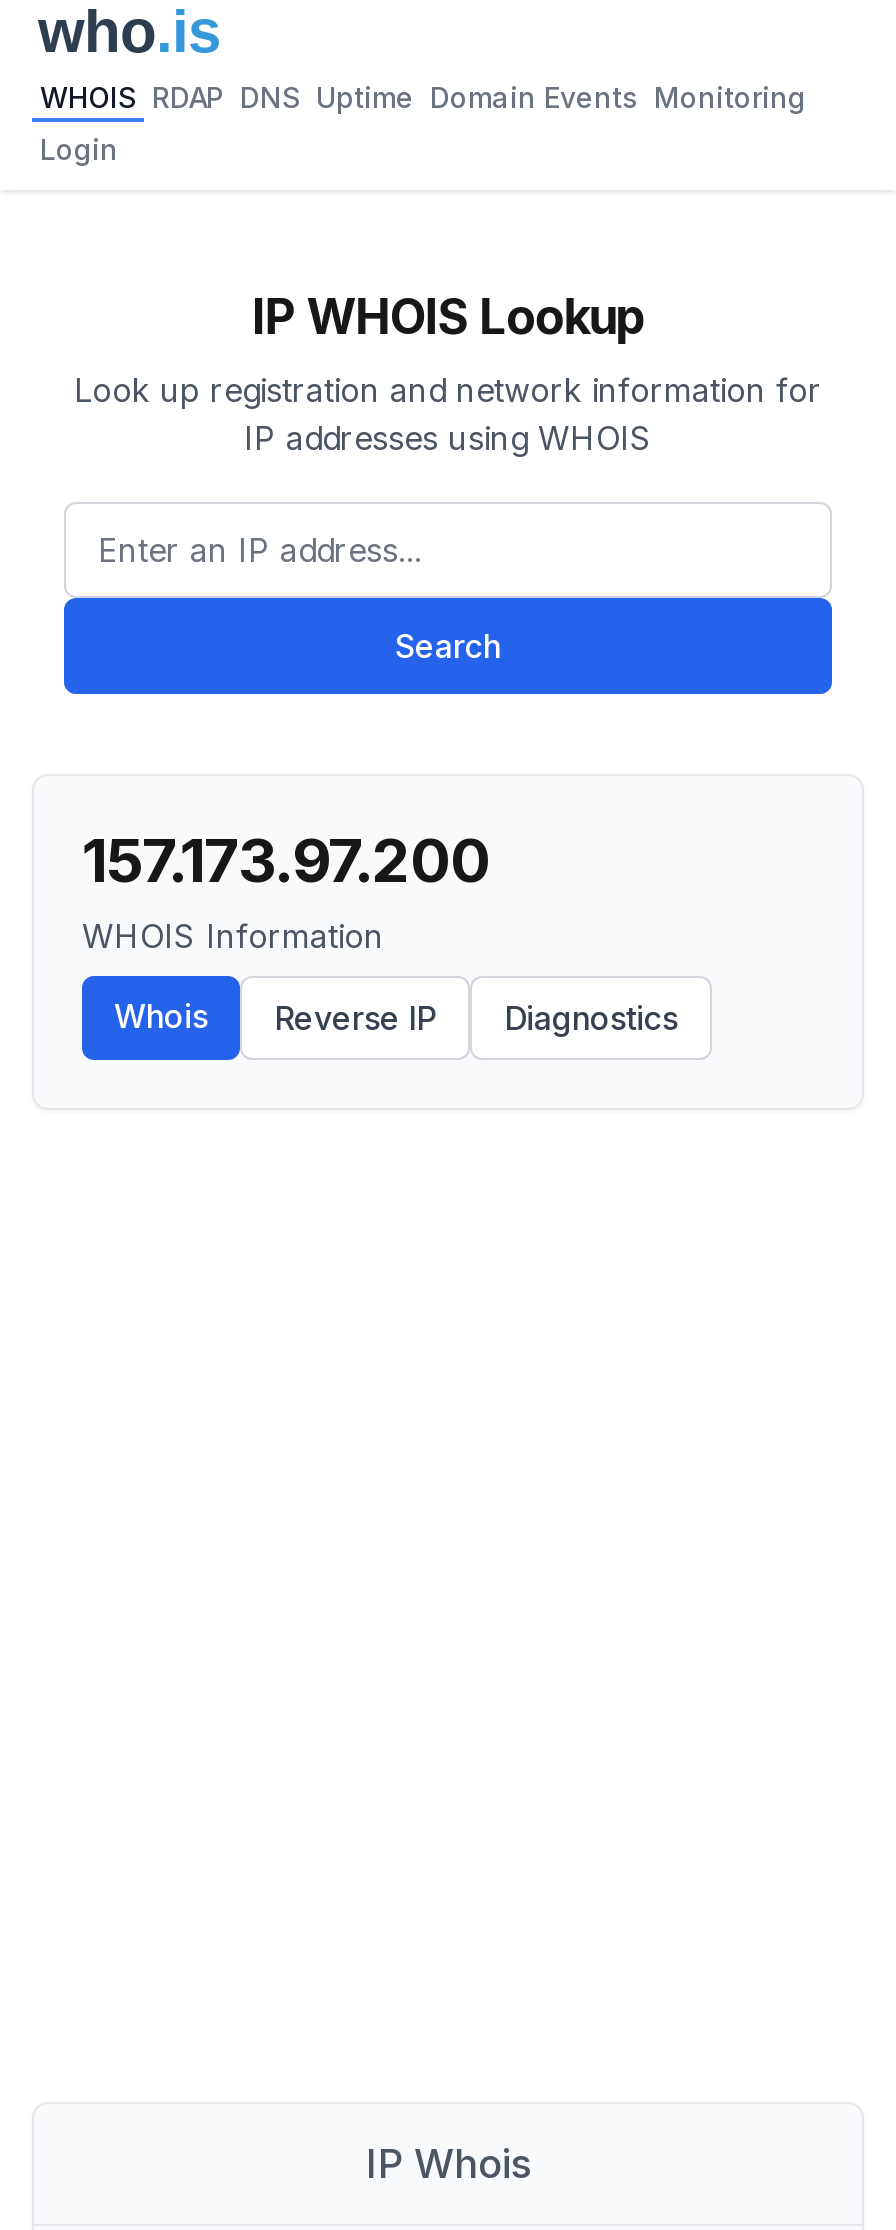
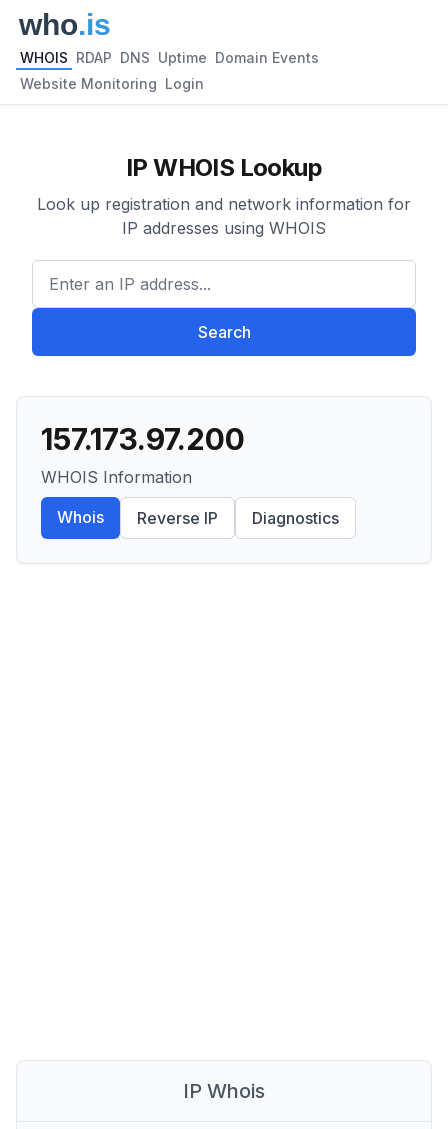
[40,80,806,114] WHOIS RDAP DNS Uptime Domain Events Monitoring -> [20,49,319,66] WHOIS RDAP DNS Uptime Domain Events
[40,132,118,166] Login -> [20,75,204,92] Website Monitoring Login

